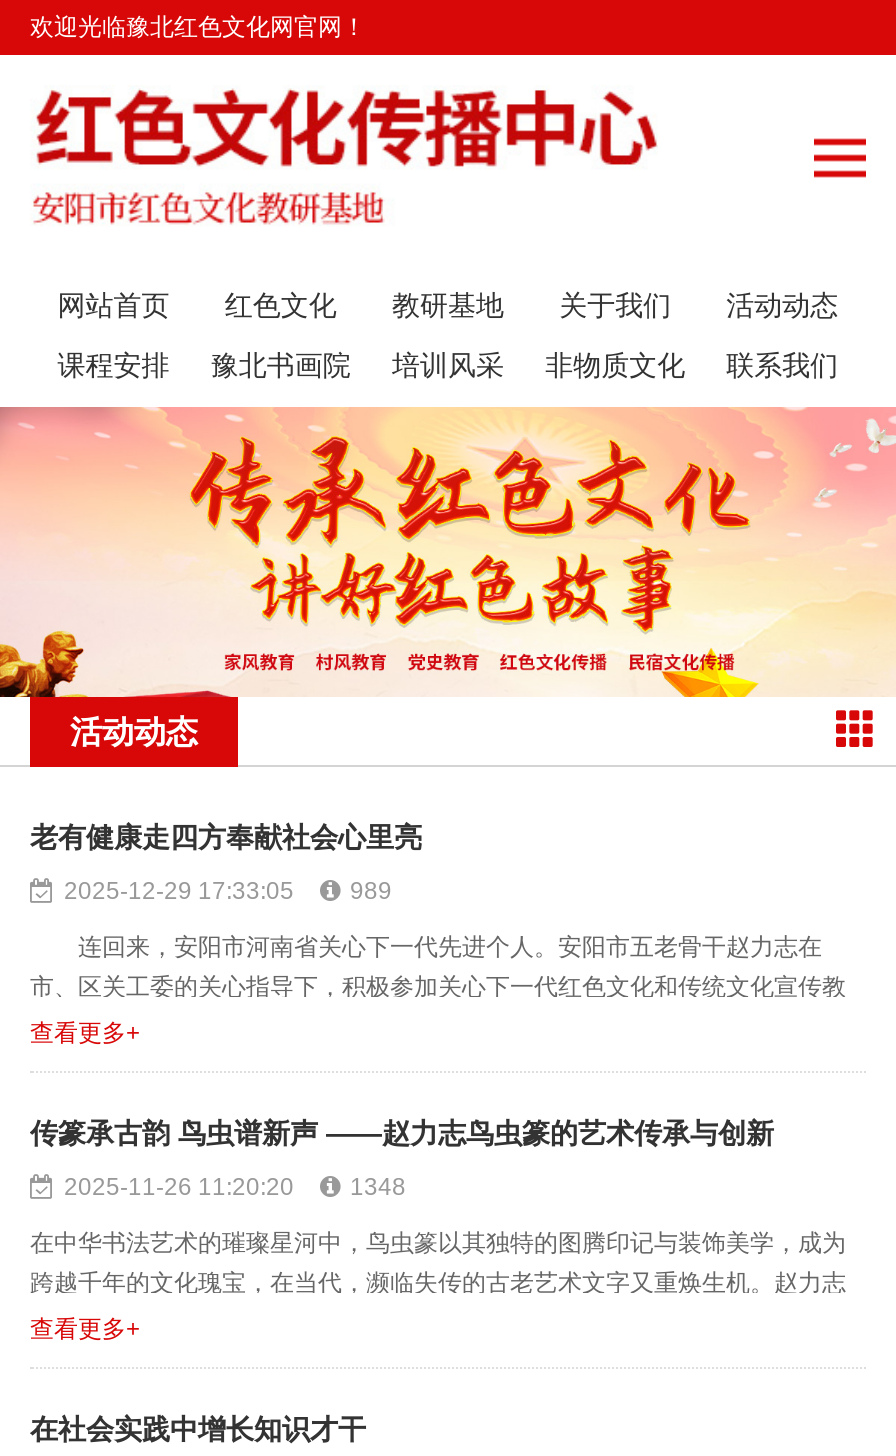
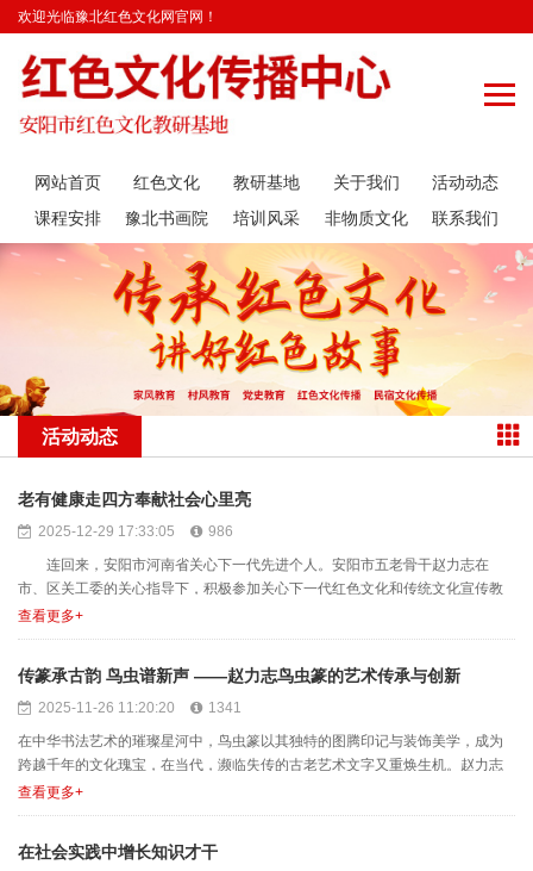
[64,877,392,905] 2025-12-29 17:33:05 989 -> [38,523,233,540] 2025-12-29 17:33:05 986
[64,1173,406,1201] 2025-11-26 11:20:20 1348 -> [38,700,242,716] 2025-11-26 11:20:20 1341

